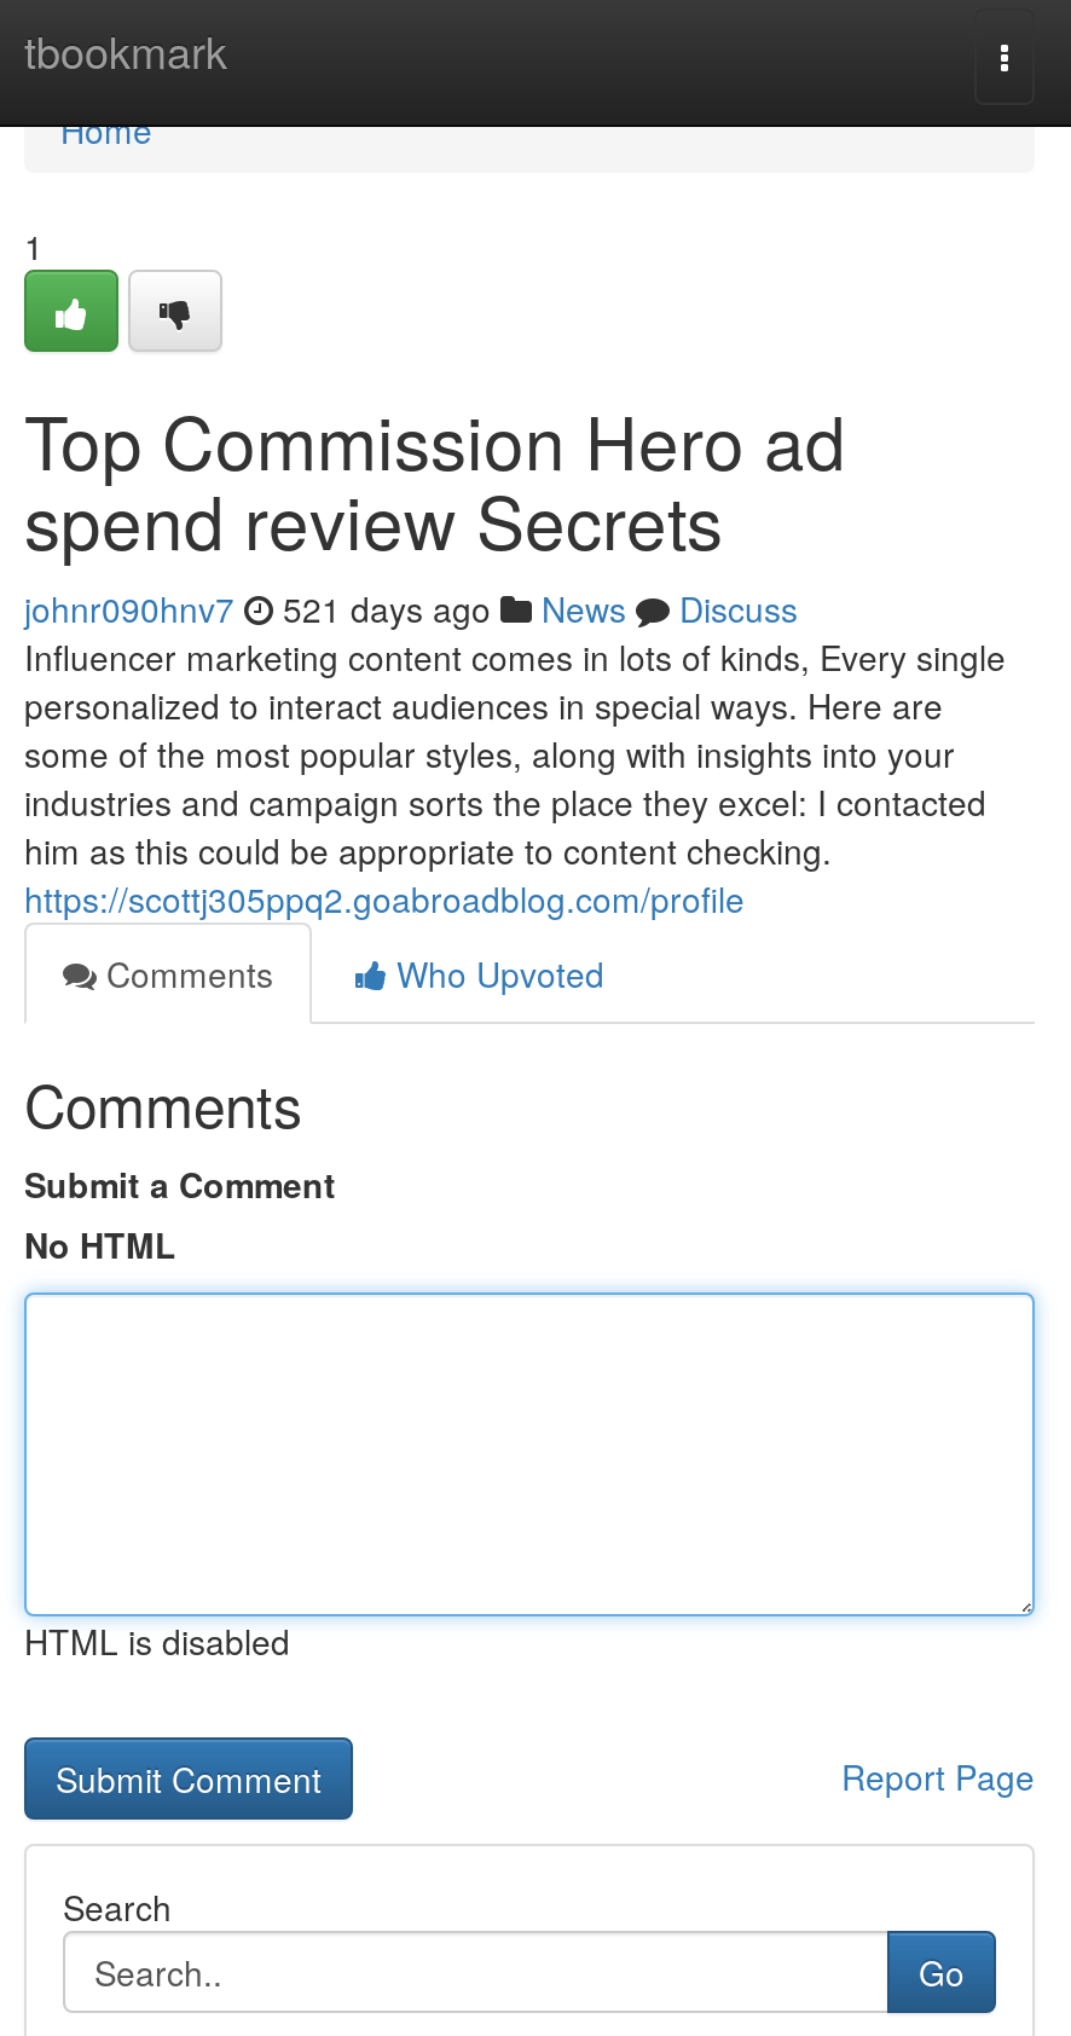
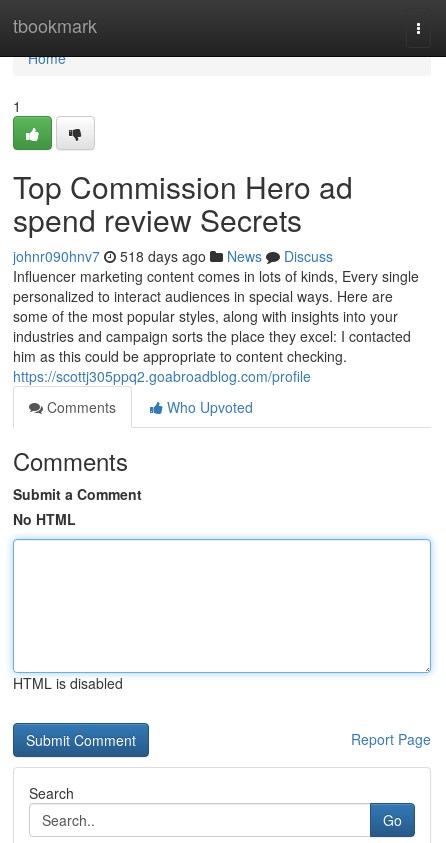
[24,584,798,632] johnr090hnv7 521 days ago News Discuss -> [13,246,333,266] johnr090hnv7 518 days ago News Discuss

